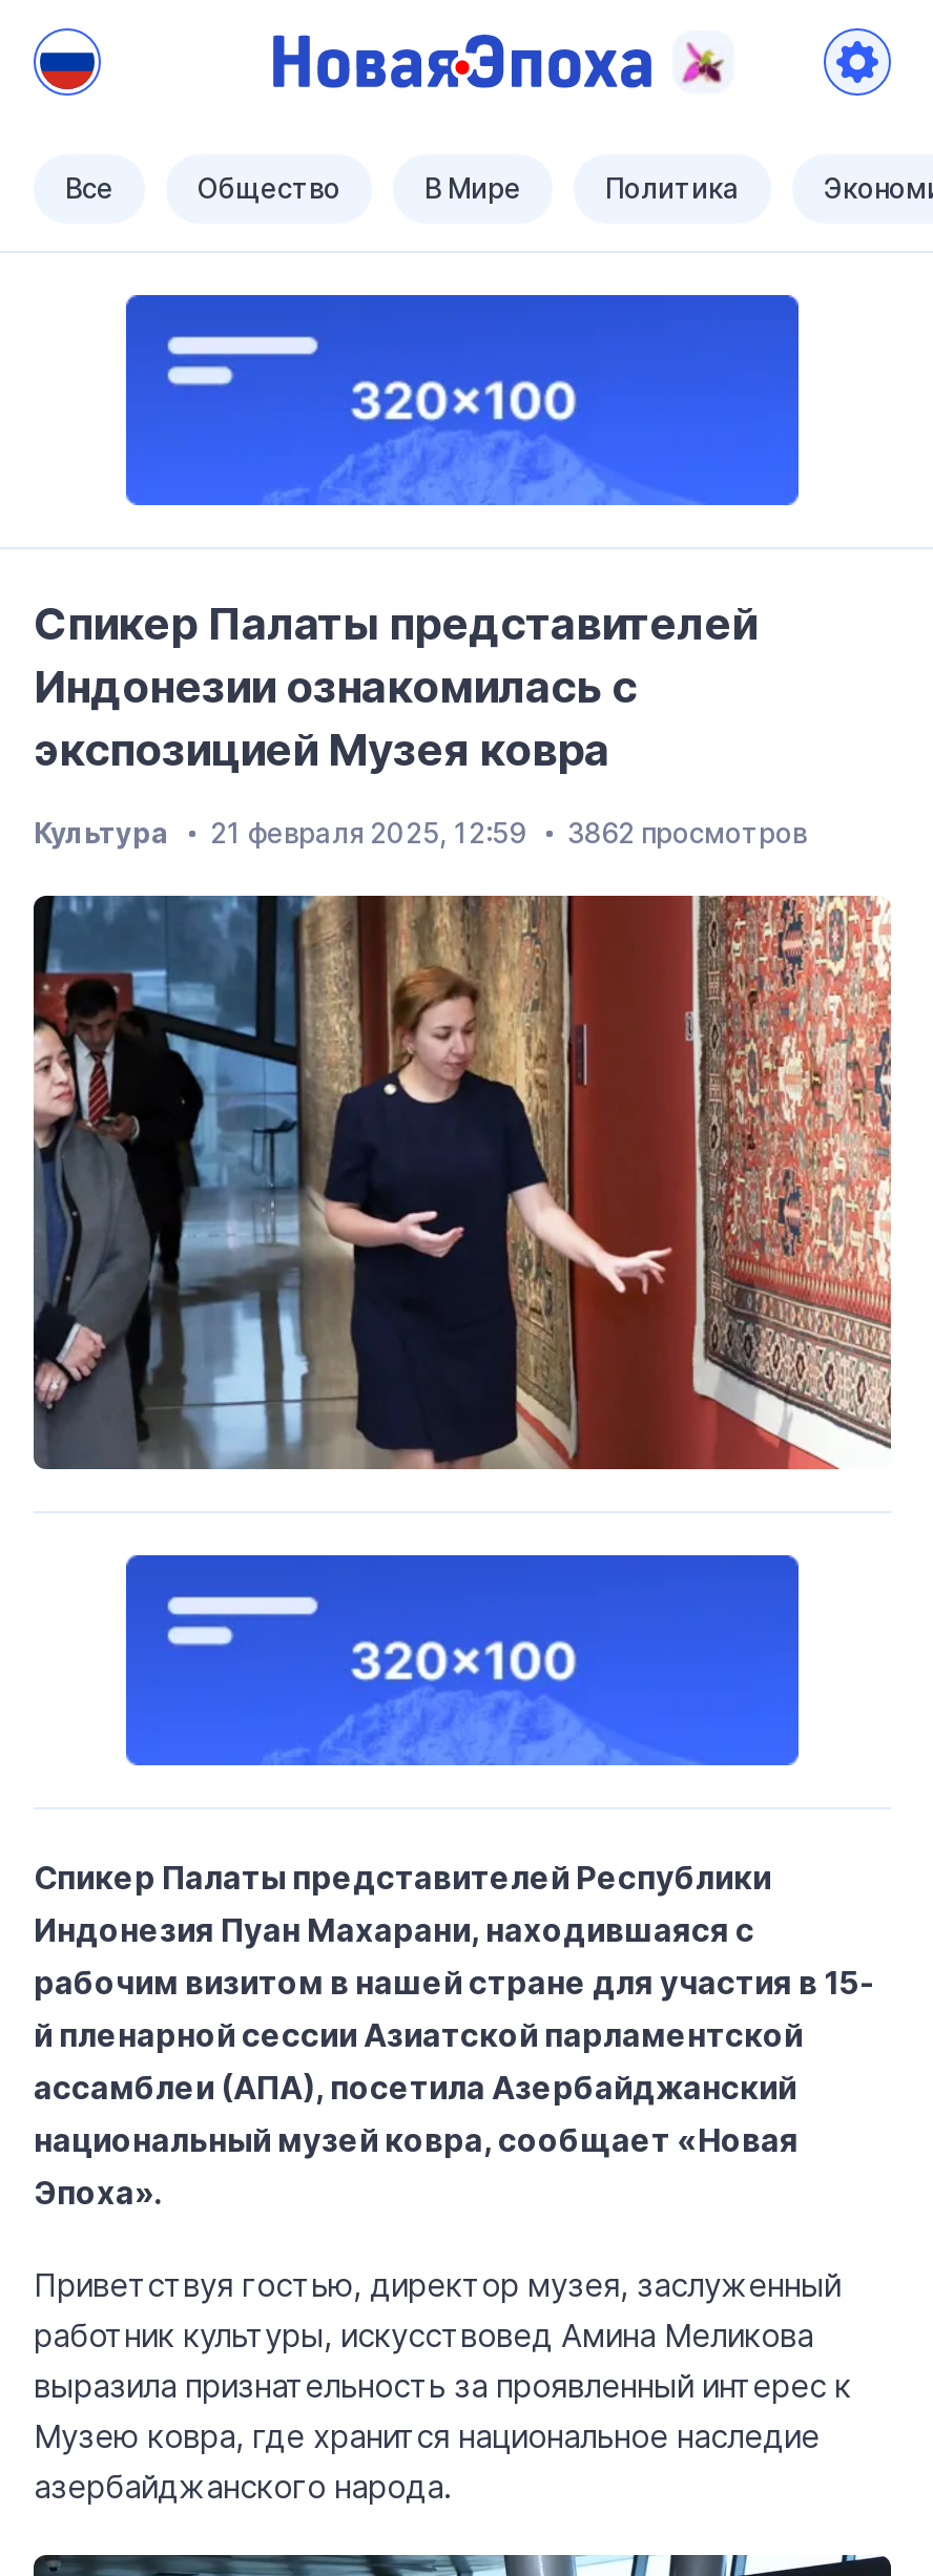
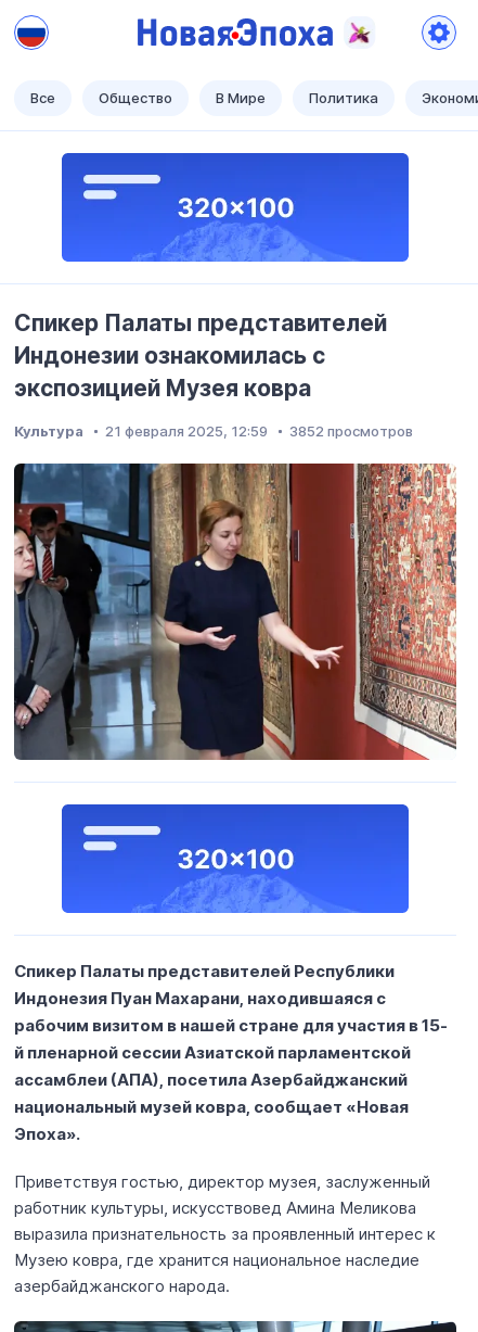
[34,814,807,852] Культура 21 февраля 2025, 12:59 3862 просмотров -> [14,421,413,441] Культура 21 февраля 2025, 12:59 3852 просмотров

